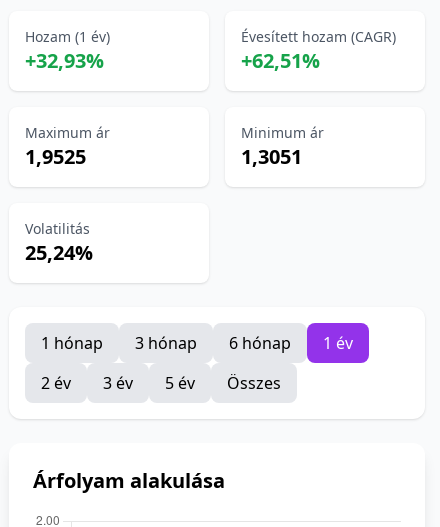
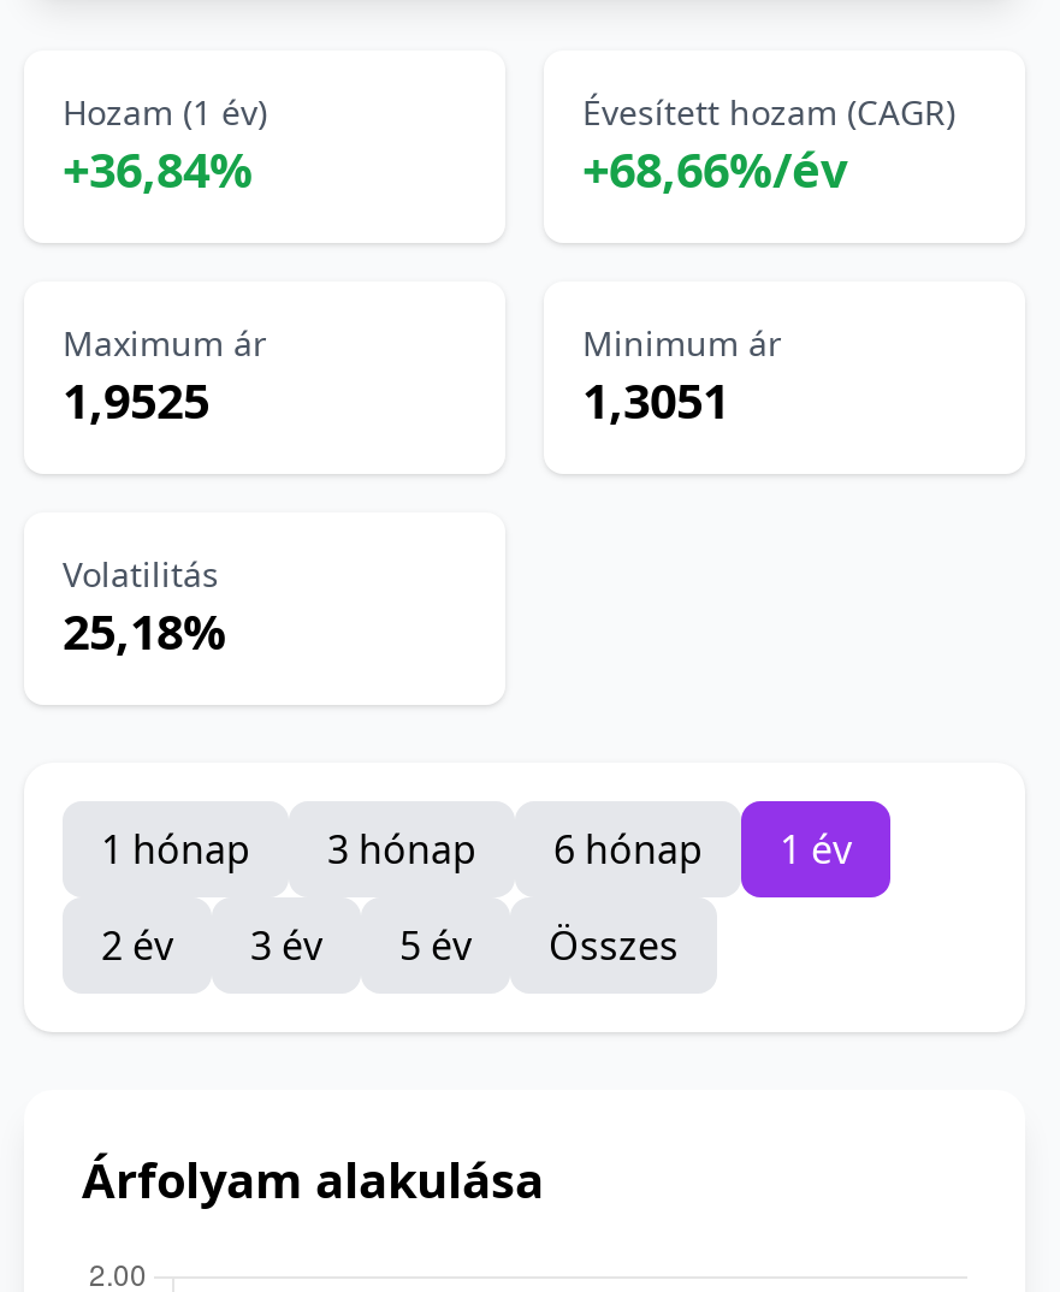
[25,47,104,74] +32,93% -> [63,137,253,202] +36,84%
[241,47,320,74] +62,51% -> [582,137,847,202] +68,66%/év
[25,239,93,266] 25,24% -> [63,599,226,664] 25,18%

